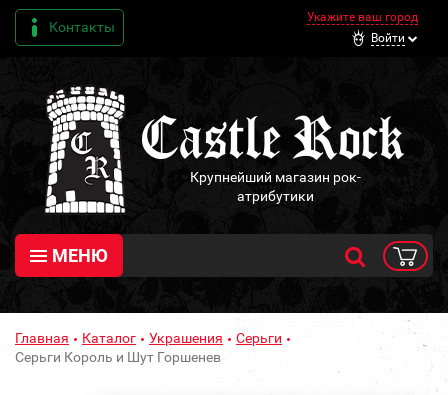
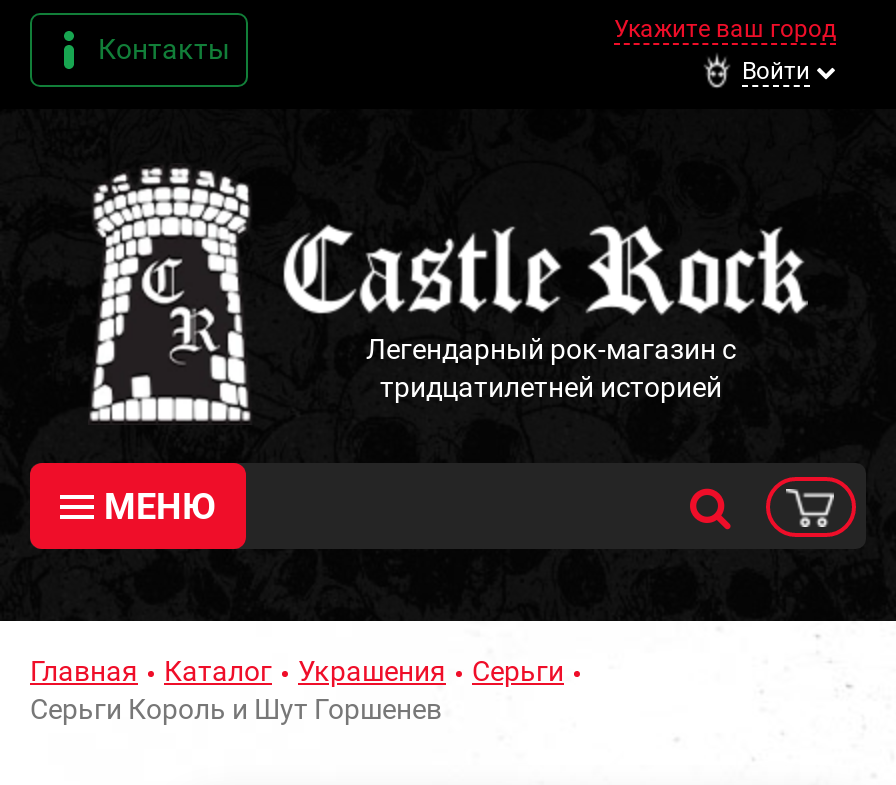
[190,169,361,204] Крупнейший магазин рок- | атрибутики -> [366,333,736,403] Легендарный рок-магазин с | тридцатилетней историей

